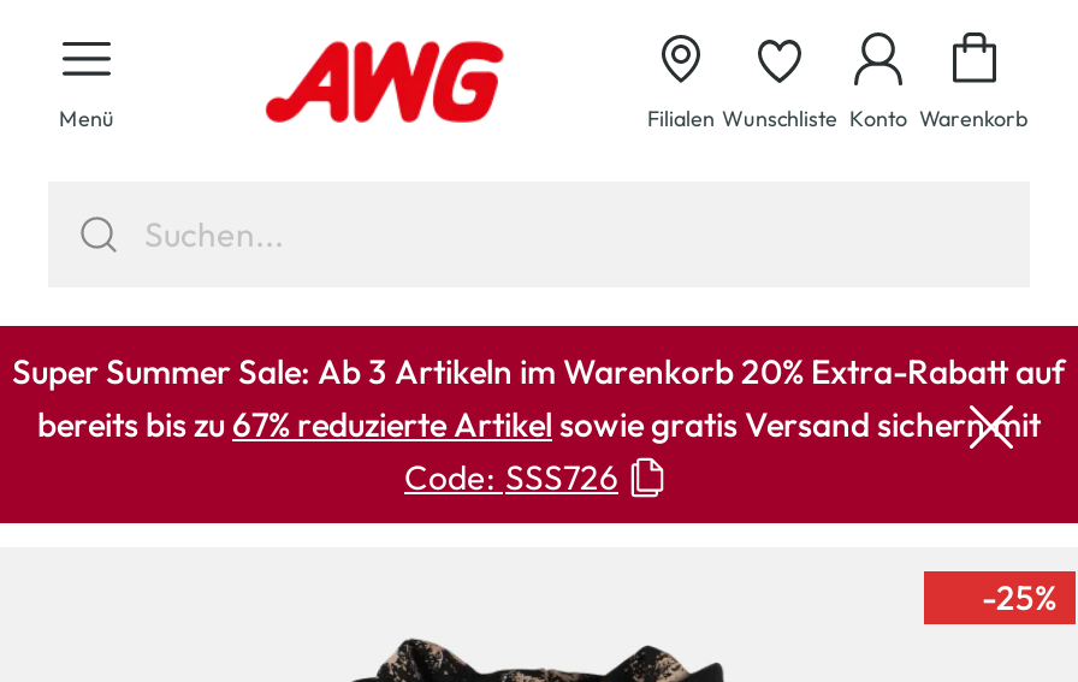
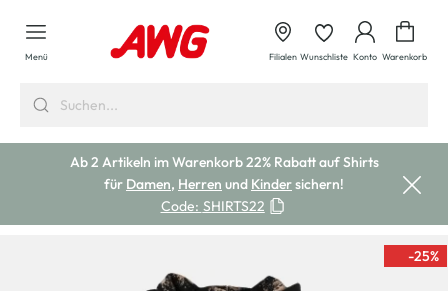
[12,350,1066,499] Super Summer Sale: Ab 3 Artikeln im Warenkorb 20% Extra-Rabatt auf | bereits bis zu 67% reduzierte Artikel sowie gratis Versand sichern mit | Code: SSS726 -> [69,153,378,215] Ab 2 Artikeln im Warenkorb 22% Rabatt auf Shirts | für Damen, Herren und Kinder sichern! | Code: SHIRTS22

